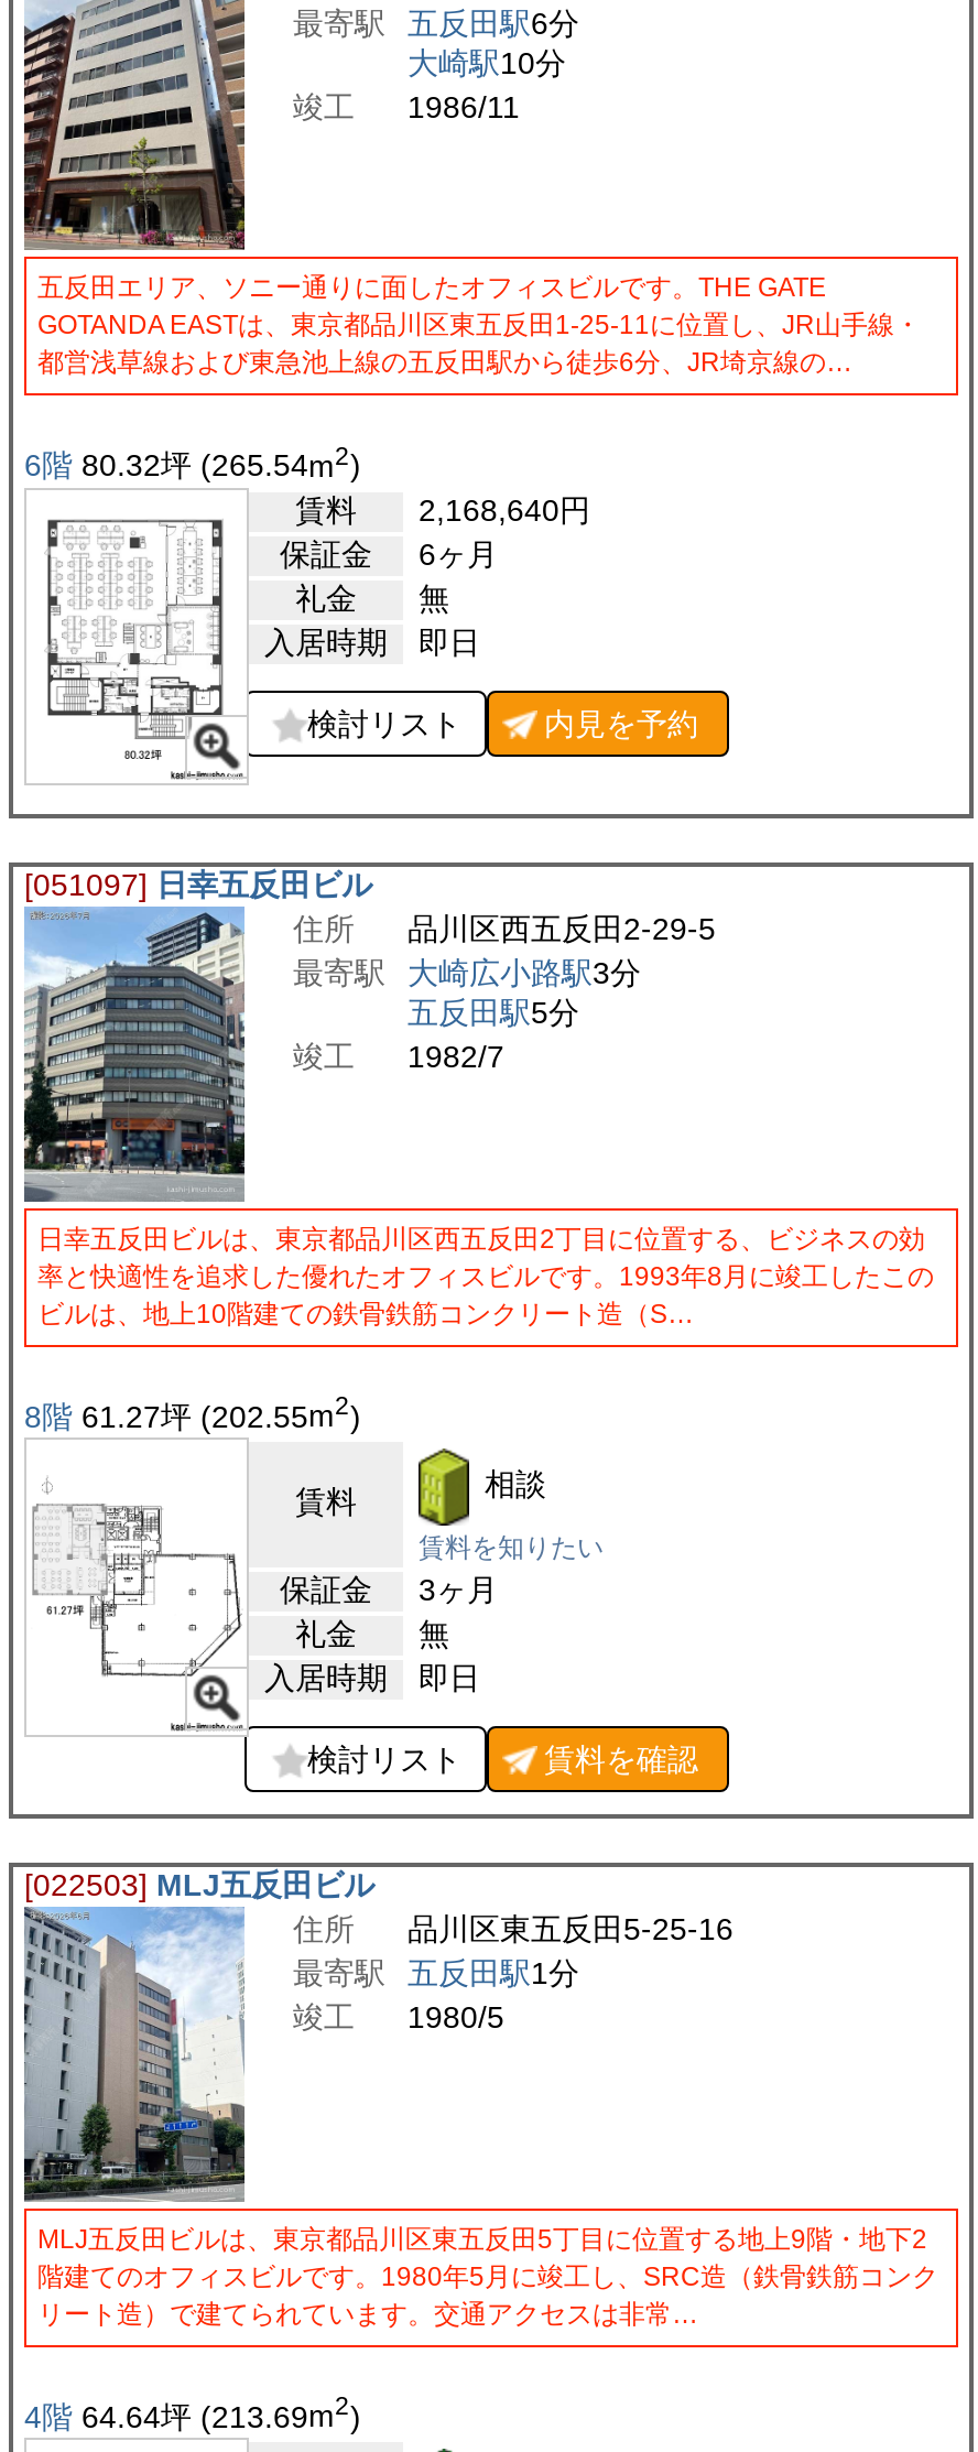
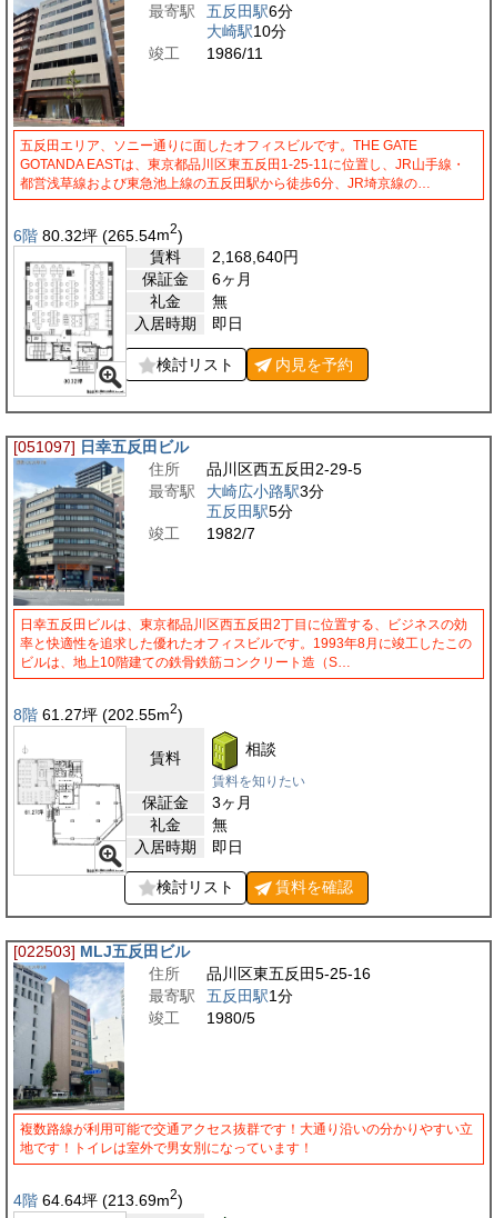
[37,2223,938,2329] MLJ五反田ビルは、東京都品川区東五反田5丁目に位置する地上9階・地下2 | 階建てのオフィスビルです。1980年5月に竣工し、SRC造（鉄骨鉄筋コンク | リート造）で建てられています。交通アクセスは非常… -> [20,1121,473,1156] 複数路線が利用可能で交通アクセス抜群です！大通り沿いの分かりやすい立 | 地です！トイレは室外で男女別になっています！

